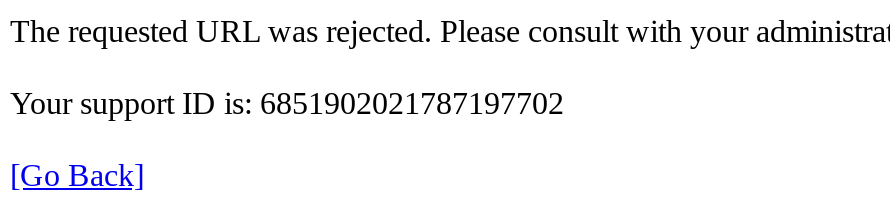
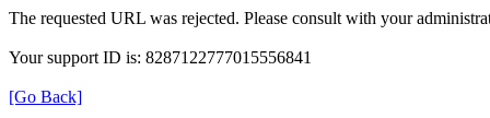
[10,86,564,120] Your support ID is: 6851902021787197702 -> [9,48,312,67] Your support ID is: 8287122777015556841

